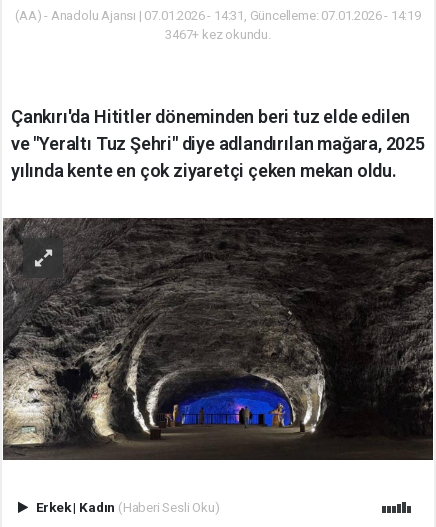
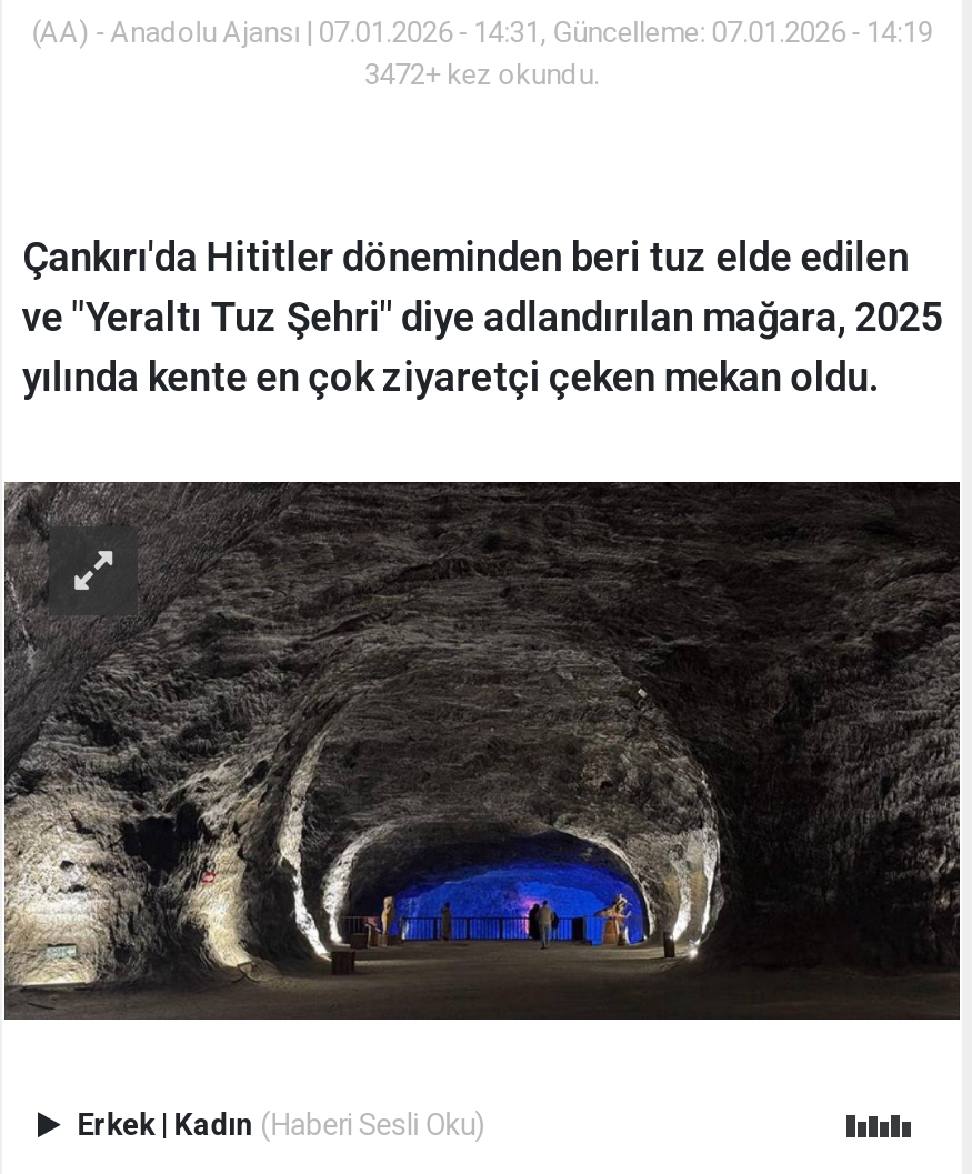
[165,27,271,42] 3467+ kez okundu. -> [365,57,600,91] 3472+ kez okundu.

